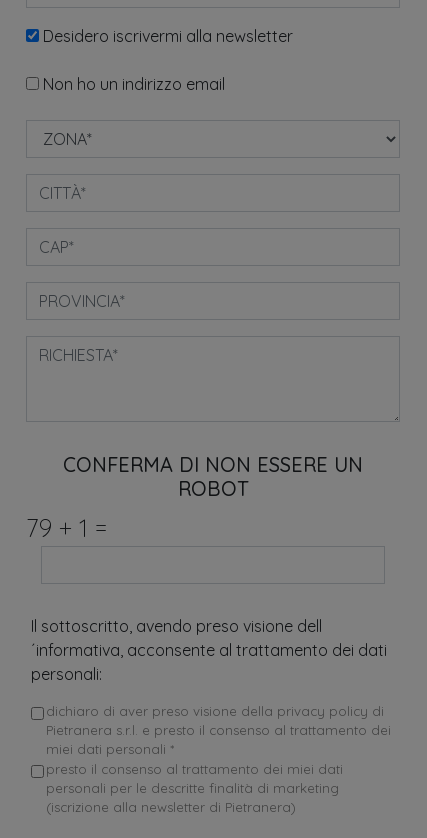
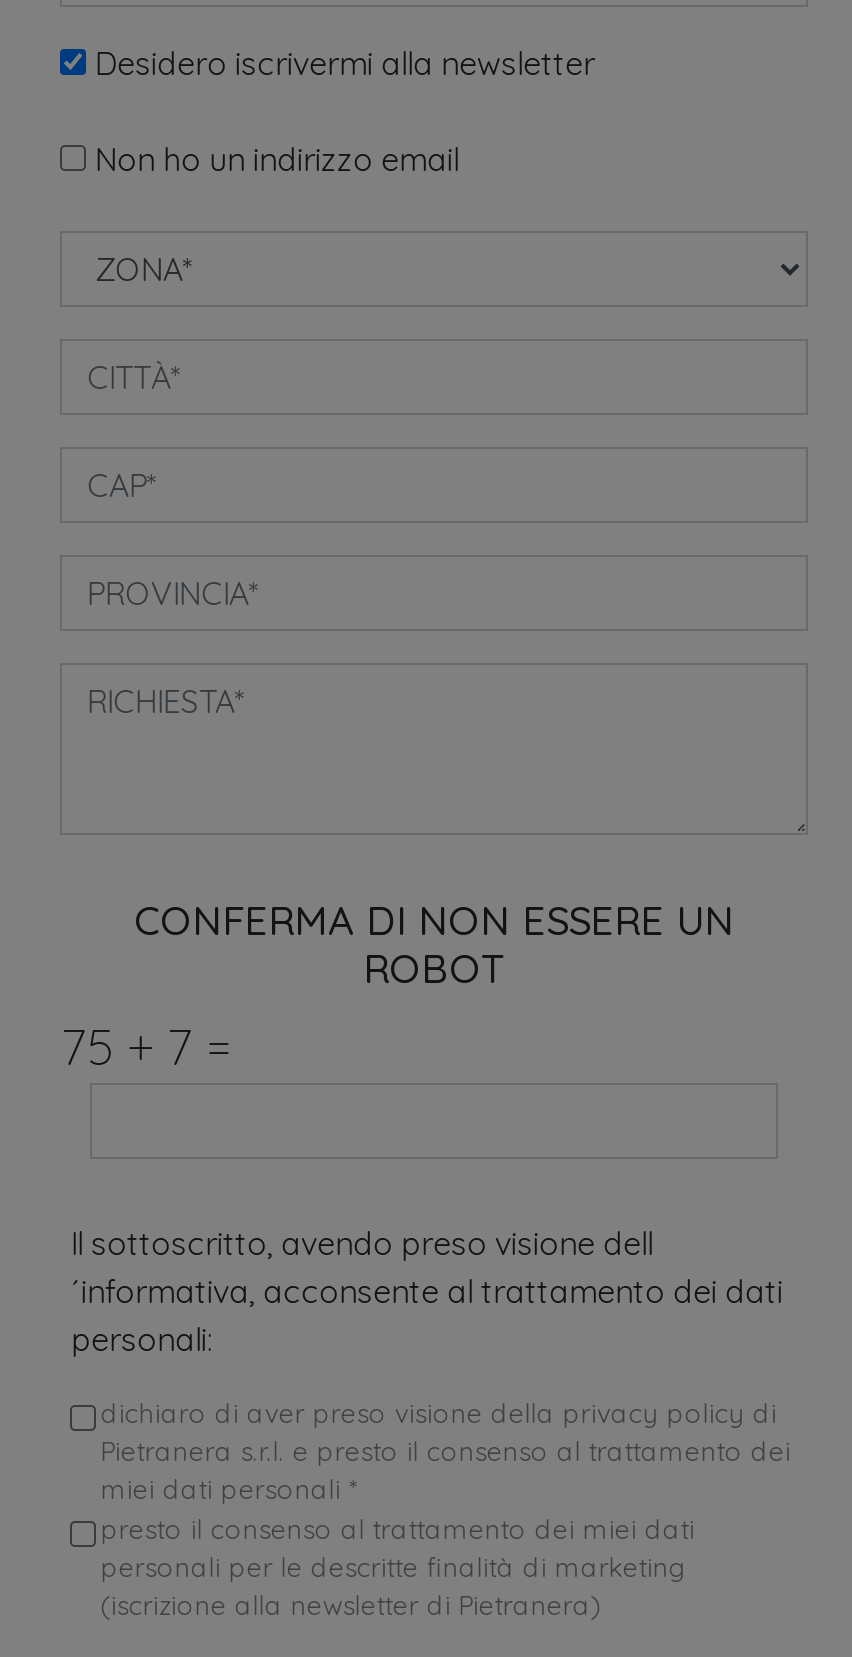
[26,512,107,543] 79 + 1 = -> [61,1015,231,1077] 75 + 7 =

